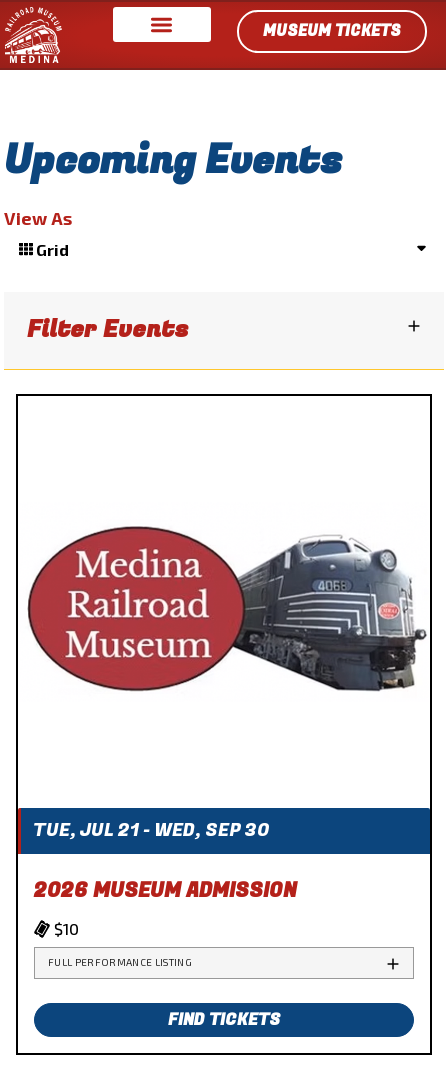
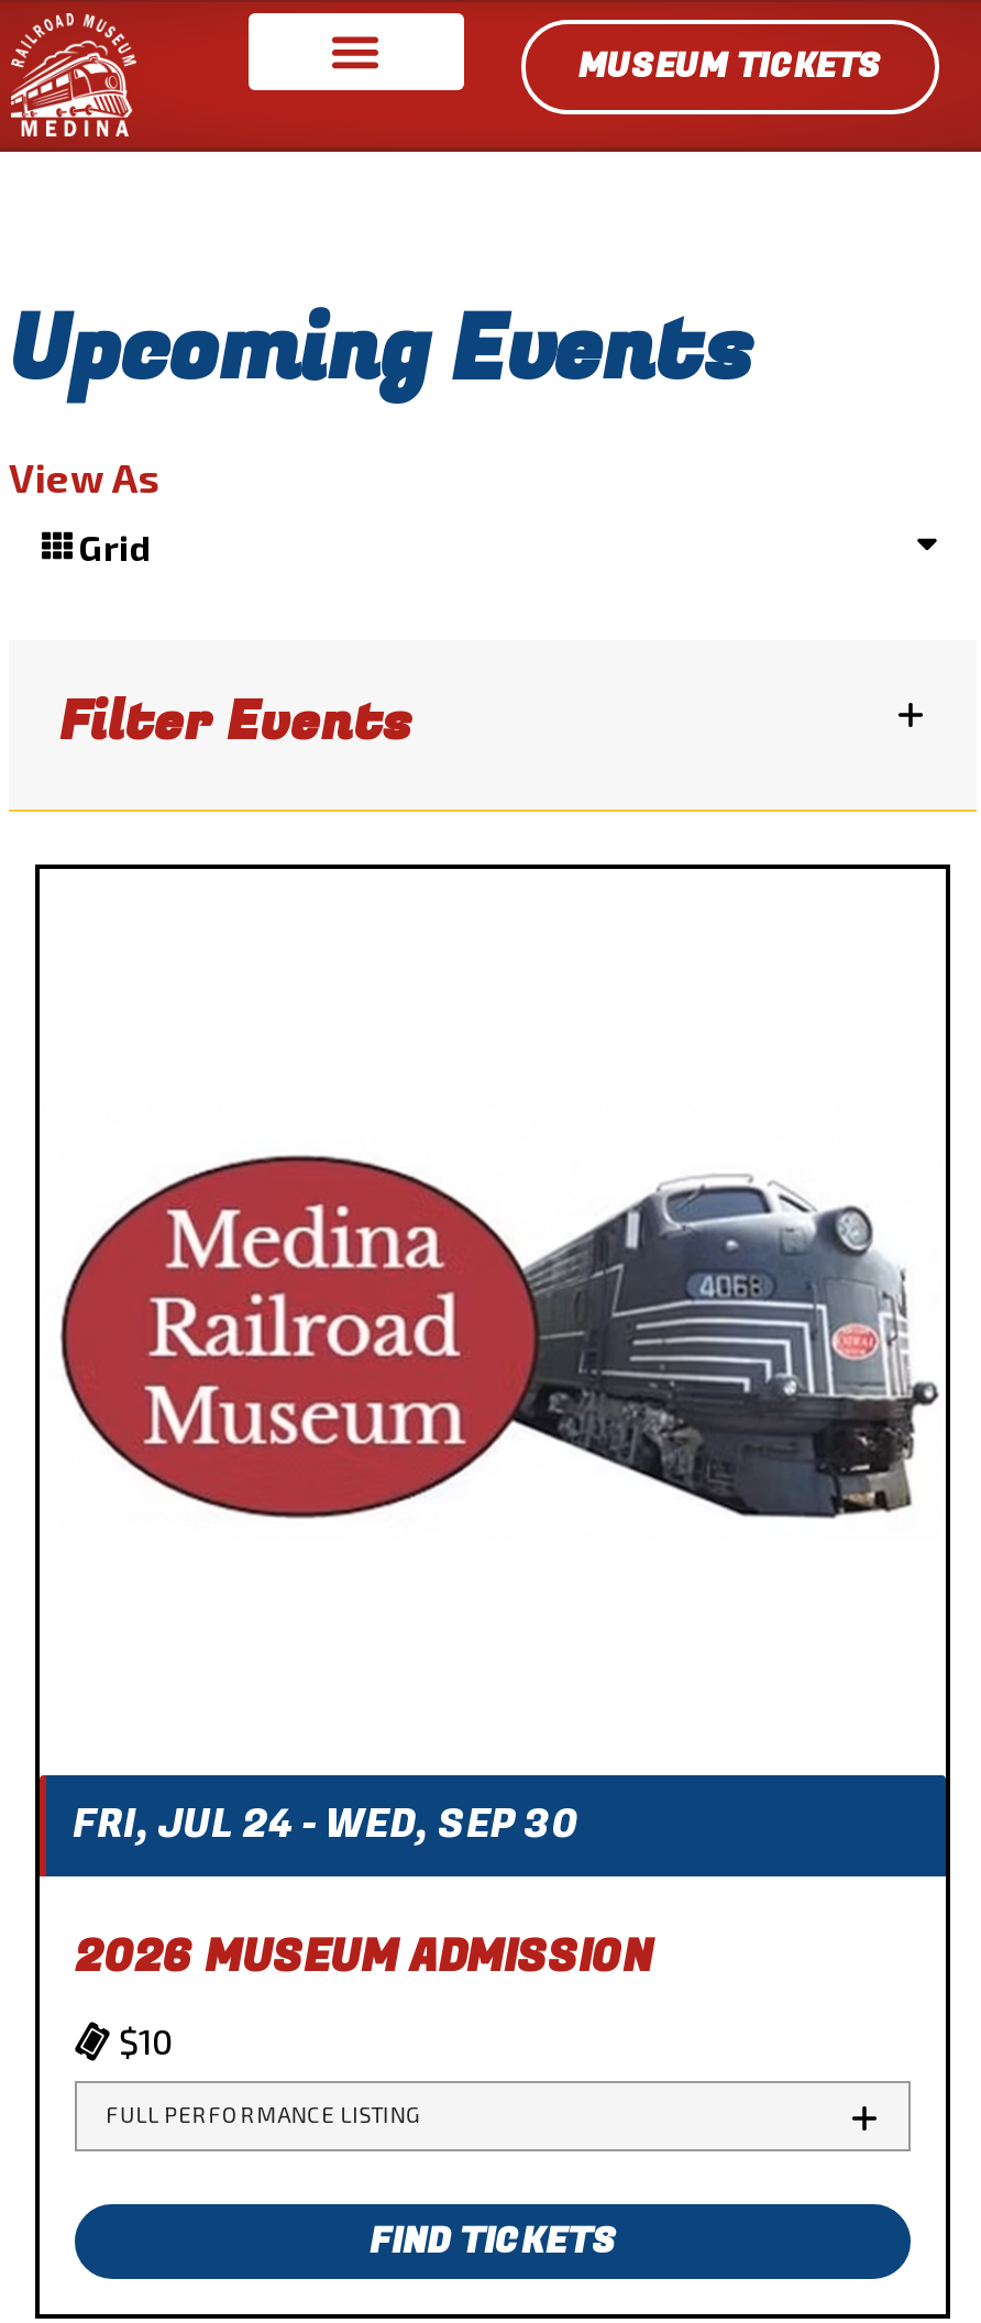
[33,817,270,844] TUE, JUL 21 - WED, SEP 30 -> [73,1794,581,1853] FRI, JUL 24 - WED, SEP 30

